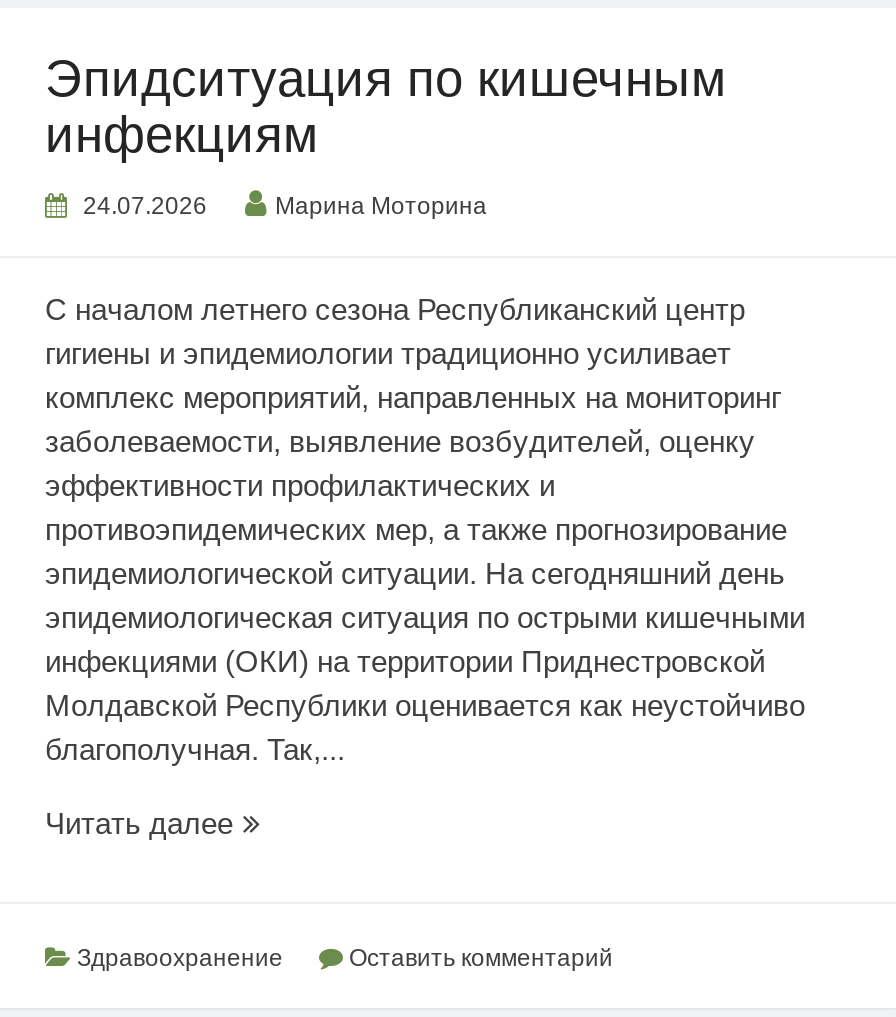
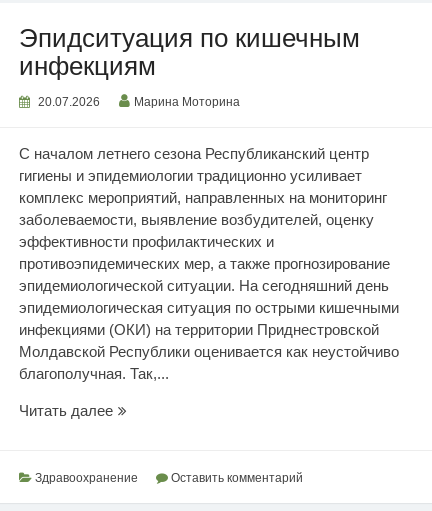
[83,193,207,221] 24.07.2026 -> [37,95,99,109] 20.07.2026

